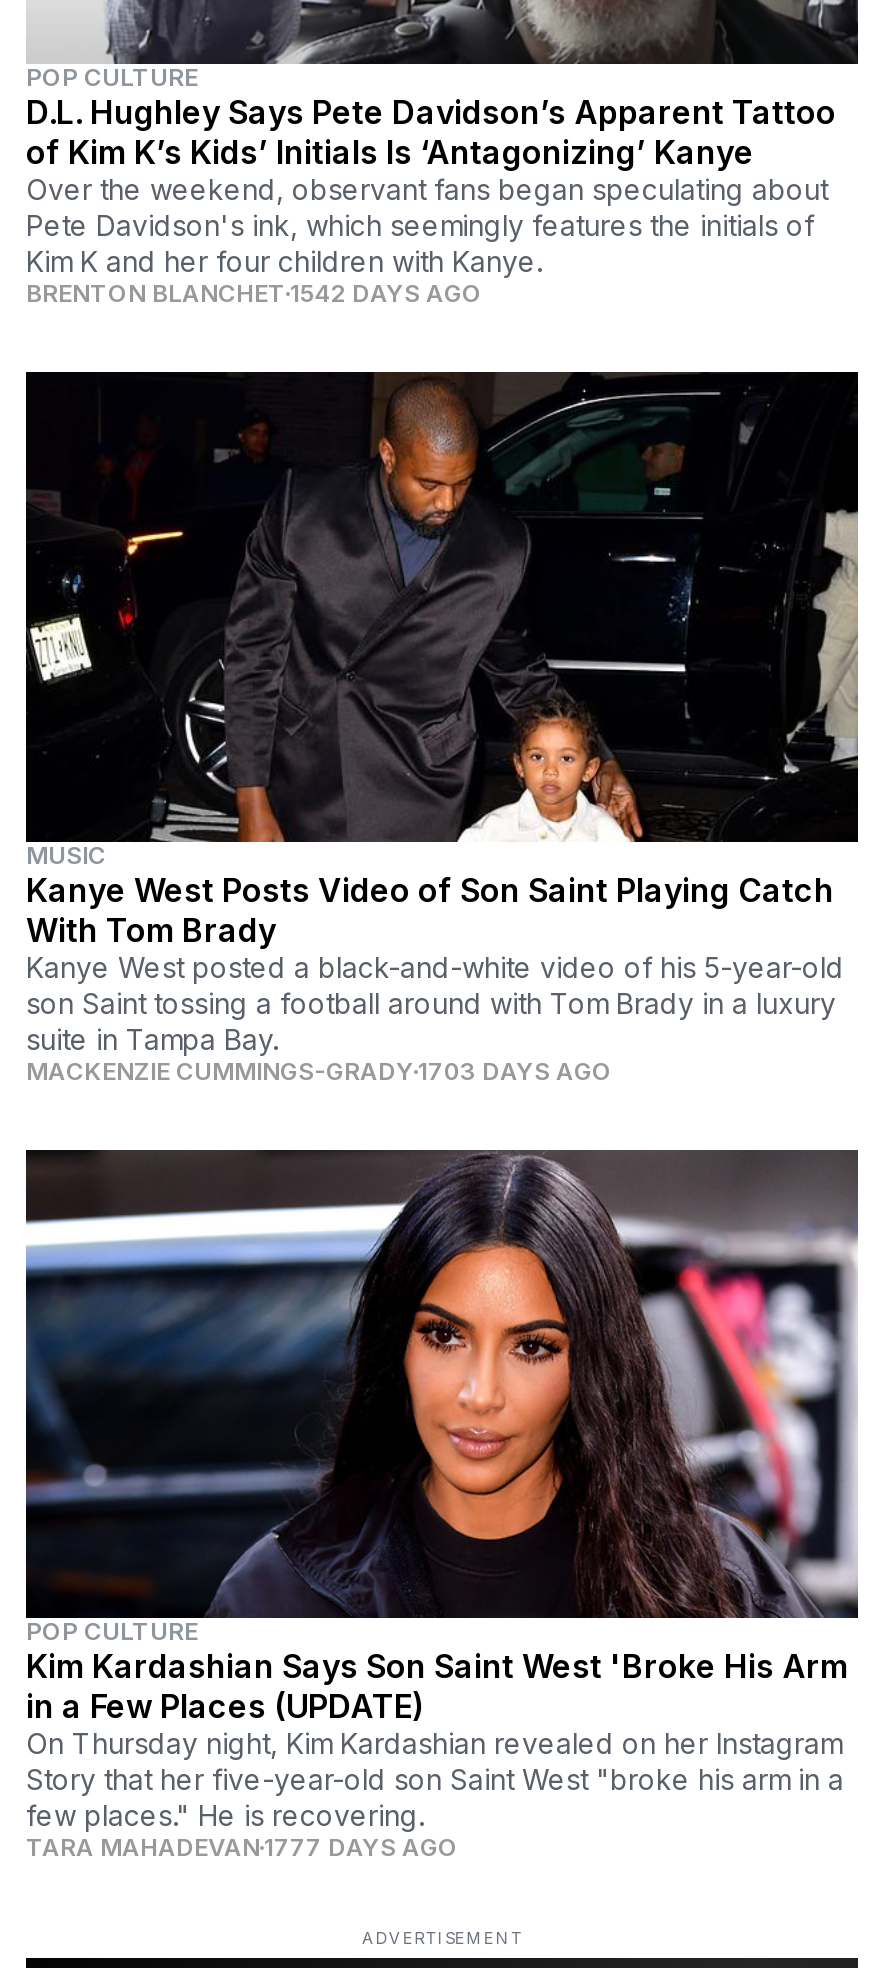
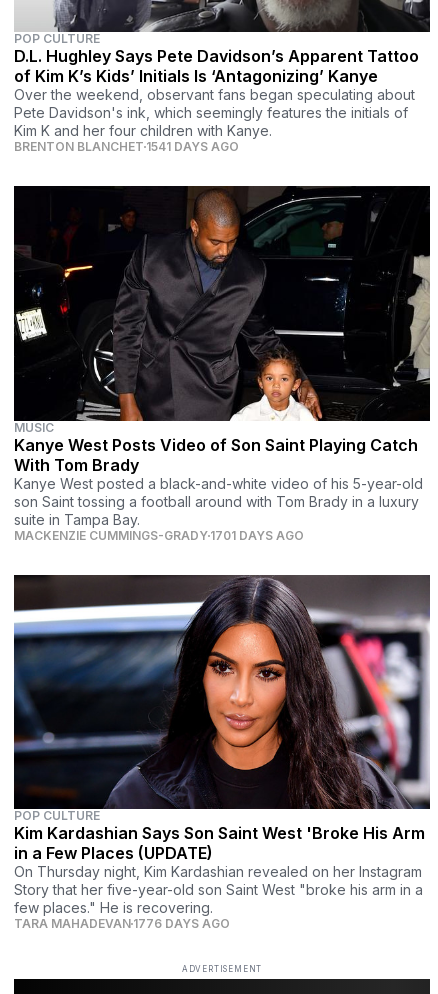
[26,279,482,309] BRENTON BLANCHET 1542 DAYS AGO -> [14,139,239,154] BRENTON BLANCHET 1541 DAYS AGO
[26,1055,612,1085] MACKENZIE CUMMINGS-GRADY 1703 DAYS AGO -> [14,528,304,543] MACKENZIE CUMMINGS-GRADY 1701 DAYS AGO
[26,1832,458,1862] TARA MAHADEVAN 1777 DAYS AGO -> [14,916,230,931] TARA MAHADEVAN 1776 DAYS AGO

